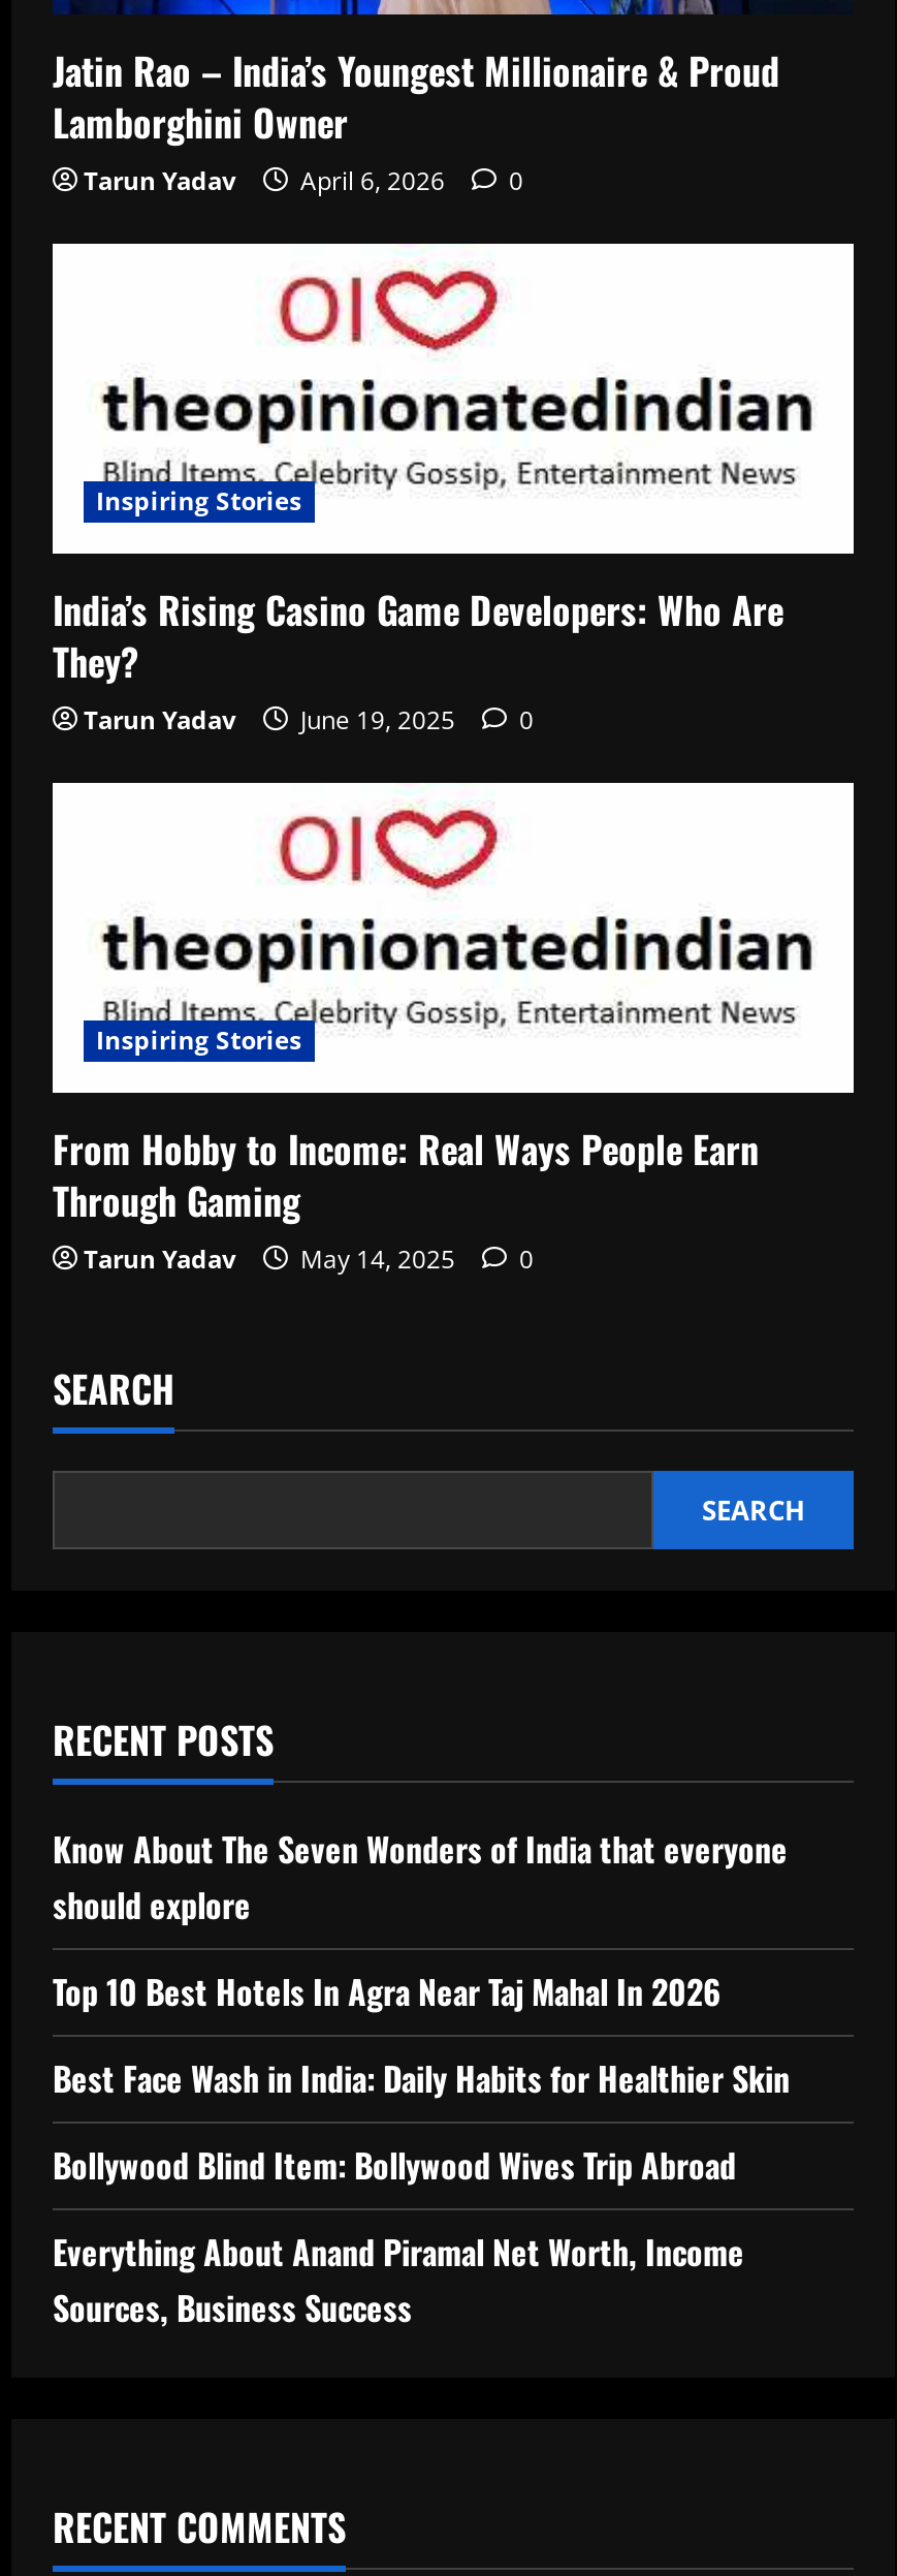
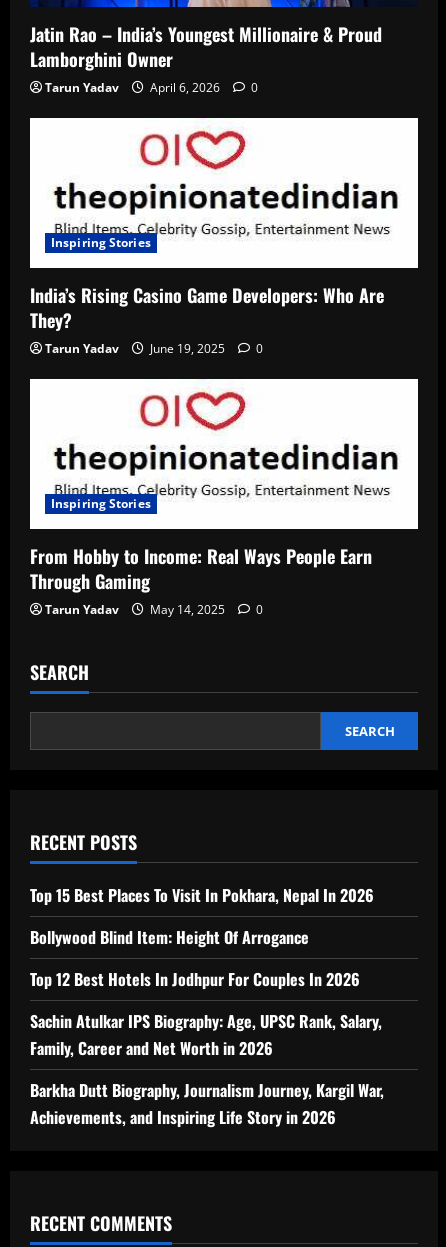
[53,1824,788,1930] Know About The Seven Wonders of India that everyone | should explore -> [30,883,374,907] Top 15 Best Places To Visit In Pokhara, Nepal In 2026
[53,1967,722,2017] Top 10 Best Hotels In Agra Near Taj Mahal In 2026 -> [30,925,309,949] Bollywood Blind Item: Height Of Arrogance
[53,2054,790,2103] Best Face Wash in India: Daily Habits for Healthier Skin -> [30,967,360,991] Top 12 Best Hotels In Jodhpur For Couples In 2026
[53,2141,736,2190] Bollywood Blind Item: Bollywood Wives Trip Abroad -> [30,1009,382,1060] Sachin Atulkar IPS Biography: Age, UPSC Rank, Salary, | Family, Career and Net Worth in 2026
[53,2227,744,2333] Everything About Anand Piramal Net Worth, Income | Sources, Business Success -> [30,1078,384,1129] Barkha Dutt Biography, Journalism Journey, Kargil War, | Achievements, and Inspiring Life Story in 2026

